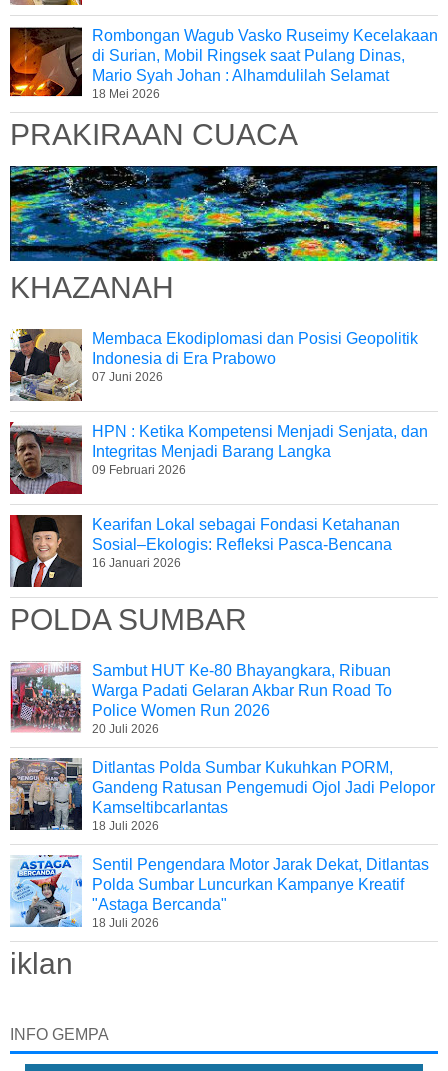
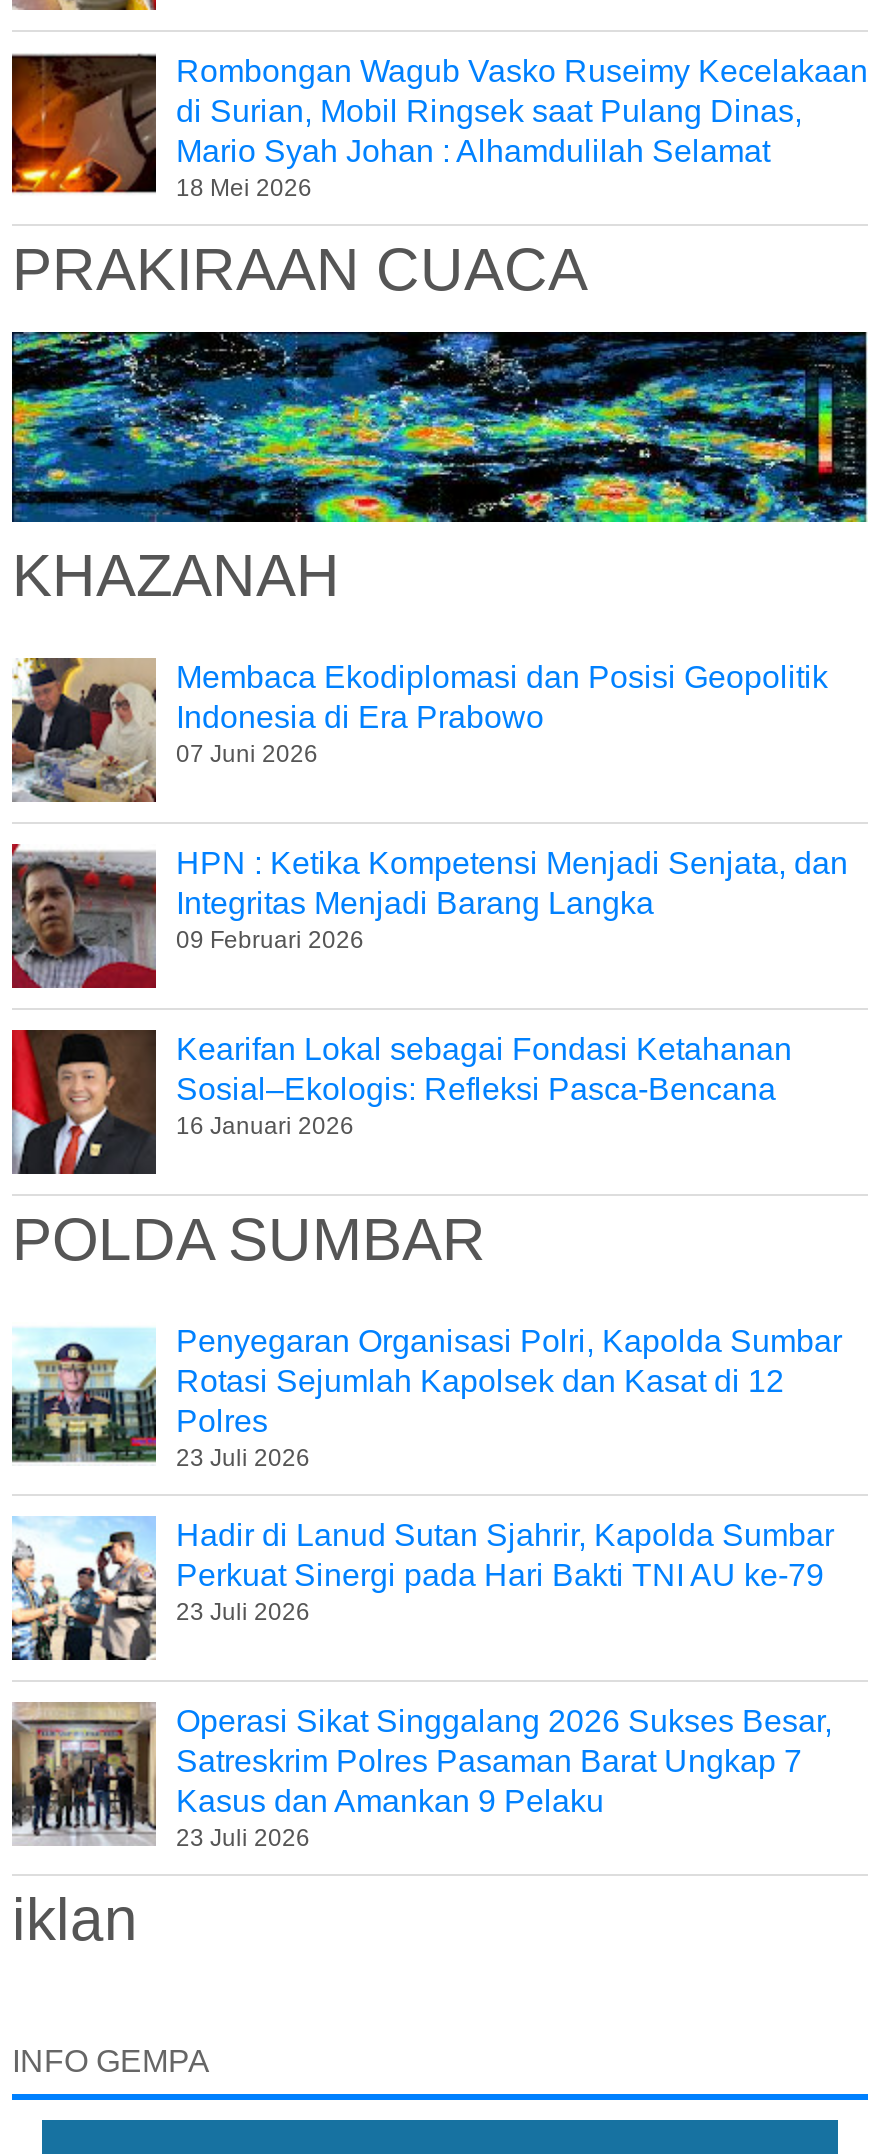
[10,661,392,736] [image] | Sambut HUT Ke-80 Bhayangkara, Ribuan | Warga Padati Gelaran Akbar Run Road To | Police Women Run 2026 | 20 Juli 2026 -> [10,1324,842,1472] [image] | Penyegaran Organisasi Polri, Kapolda Sumbar | Rotasi Sejumlah Kapolsek dan Kasat di 12 | Polres | 23 Juli 2026
[9,757,435,833] [image] | Ditlantas Polda Sumbar Kukuhkan PORM, | Gandeng Ratusan Pengemudi Ojol Jadi Pelopor | Kamseltibcarlantas | 18 Juli 2026 -> [12,1516,834,1662] [image] | Hadir di Lanud Sutan Sjahrir, Kapolda Sumbar | Perkuat Sinergi pada Hari Bakti TNI AU ke-79 | 23 Juli 2026
[10,855,429,930] [image] | Sentil Pengendara Motor Jarak Dekat, Ditlantas | Polda Sumbar Luncurkan Kampanye Kreatif | "Astaga Bercanda" | 18 Juli 2026 -> [10,1700,832,1852] [image] | Operasi Sikat Singgalang 2026 Sukses Besar, | Satreskrim Polres Pasaman Barat Ungkap 7 | Kasus dan Amankan 9 Pelaku | 23 Juli 2026

